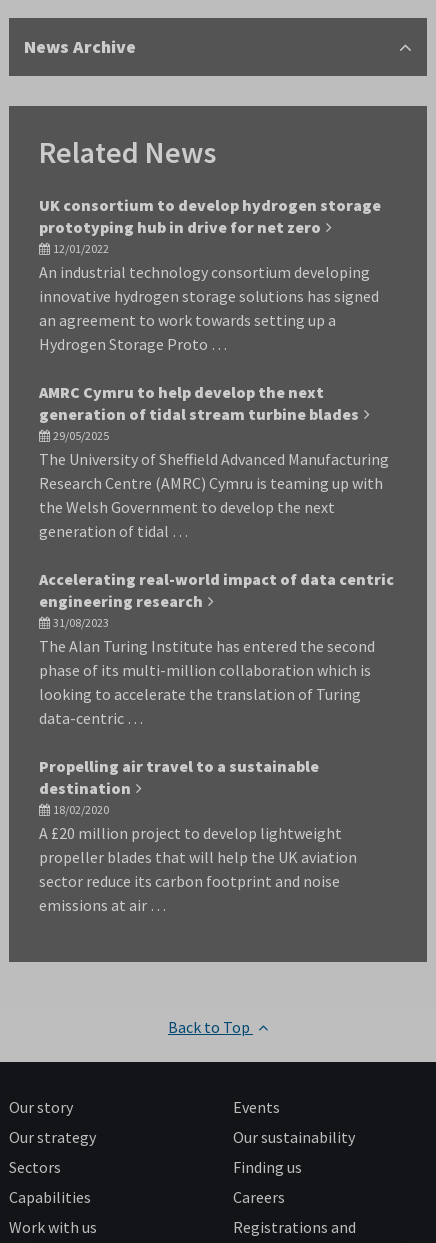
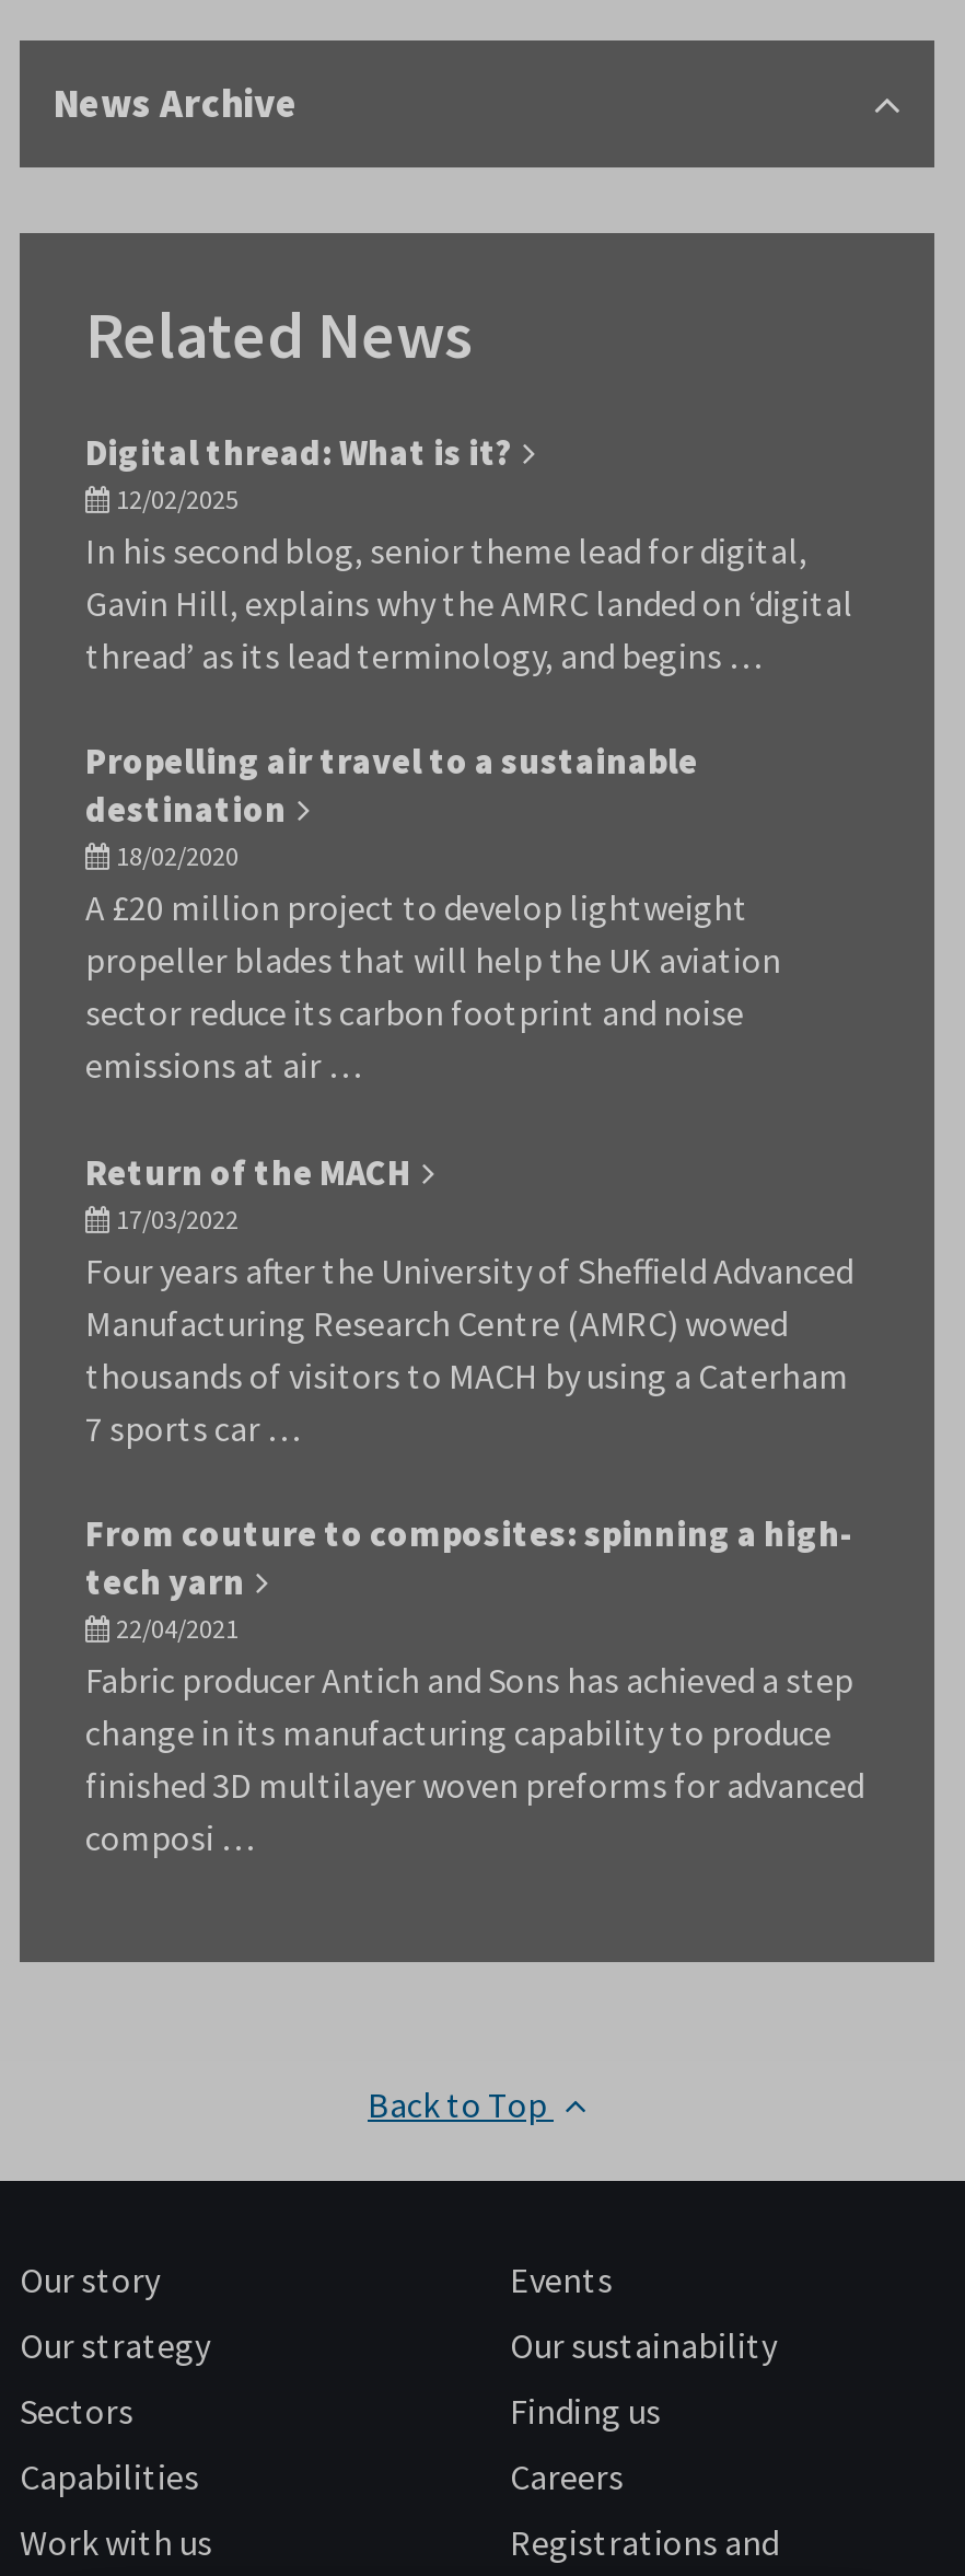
[39,195,394,728] UK consortium to develop hydrogen storage | prototyping hub in drive for net zero | 12/01/2022 | An industrial technology consortium developing | innovative hydrogen storage solutions has signed | an agreement to work towards setting up a | Hydrogen Storage Proto … | AMRC Cymru to help develop the next | generation of tidal stream turbine blades | 29/05/2025 | The University of Sheffield Advanced Manufacturing | Research Centre (AMRC) Cymru is teaming up with | the Welsh Government to develop the next | generation of tidal … | Accelerating real-world impact of data centric | engineering research | 31/08/2023 | The Alan Turing Institute has entered the second | phase of its multi-million collaboration which is | looking to accelerate the translation of Turing | data-centric … -> [85,430,853,677] Digital thread: What is it? | 12/02/2025 | In his second blog, senior theme lead for digital, | Gavin Hill, explains why the AMRC landed on ‘digital | thread’ as its lead terminology, and begins …
moved [39,756,357,915] -> [85,739,781,1087]: Propelling air travel to a sustainable | destination | 18/02/2020 | A £20 million project to develop lightweight | propeller blades that will help the UK aviation | sector reduce its carbon footprint and noise | emissions at air …
none -> [85,1150,864,1859] Return of the MACH | 17/03/2022 | Four years after the University of Sheffield Advanced | Manufacturing Research Centre (AMRC) wowed | thousands of visitors to MACH by using a Caterham | 7 sports car … | From couture to composites: spinning a high- | tech yarn | 22/04/2021 | Fabric producer Antich and Sons has achieved a step | change in its manufacturing capability to produce | finished 3D multilayer woven preforms for advanced | composi …

